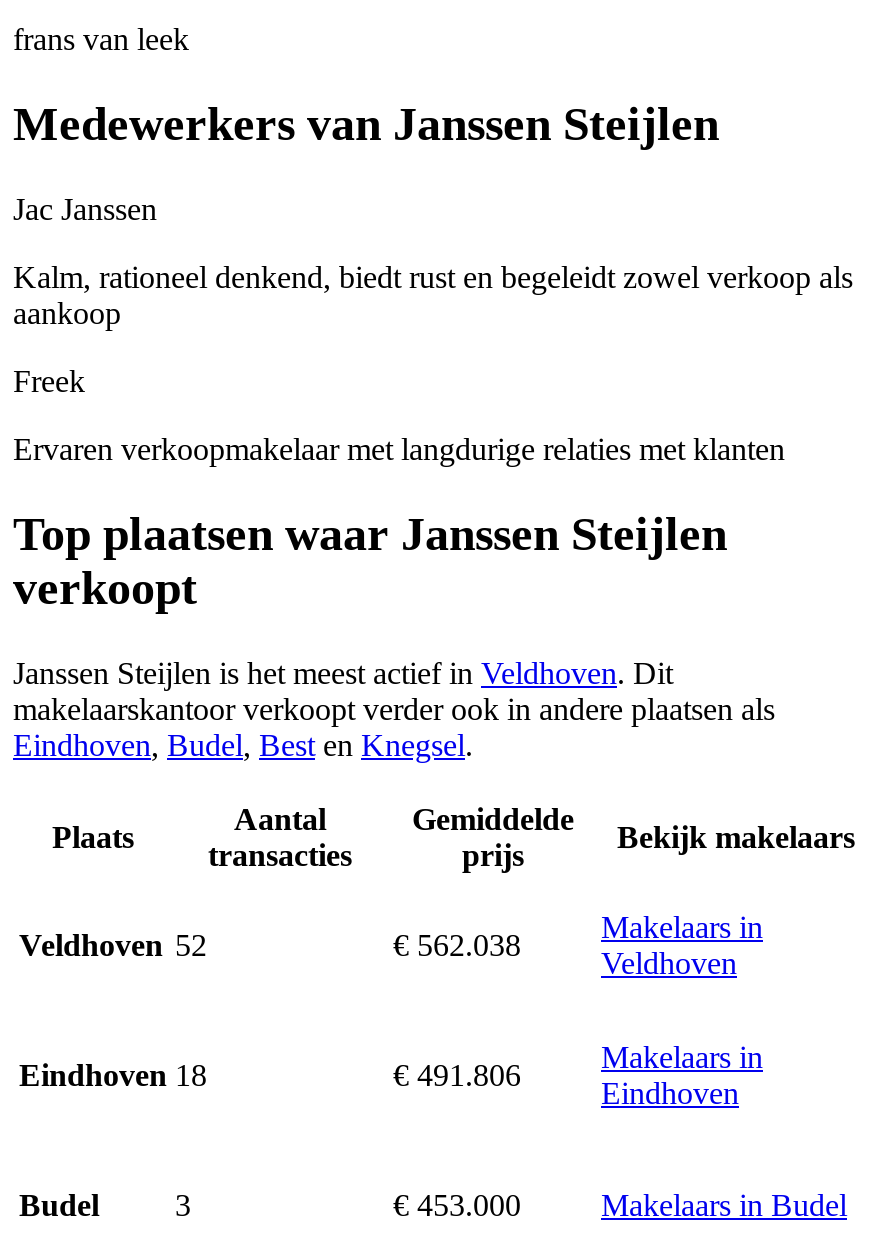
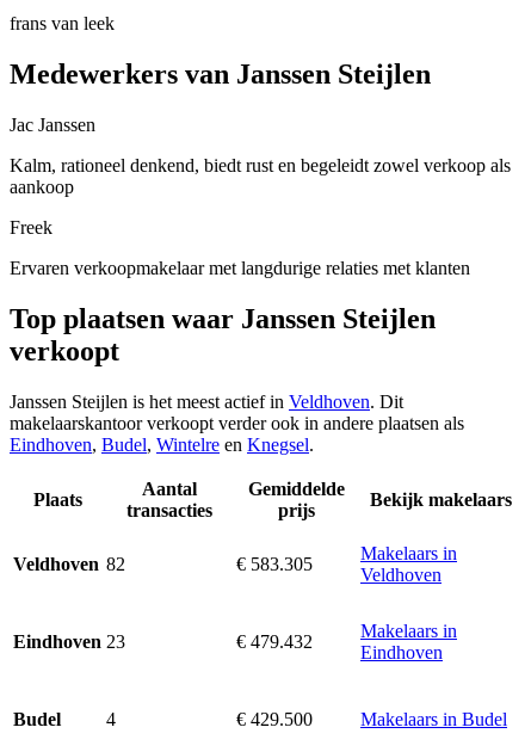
[13,728,473,762] Eindhoven, Budel, Best en Knegsel. -> [10,435,314,455] Eindhoven, Budel, Wintelre en Knegsel.
[19,928,207,963] Veldhoven 52 -> [13,554,125,575] Veldhoven 82
[393,928,521,962] € 562.038 -> [236,554,313,574] € 583.305
[19,1058,207,1093] Eindhoven 18 -> [13,632,125,652] Eindhoven 23
[393,1058,521,1092] € 491.806 -> [236,632,313,652] € 479.432
[175,1188,191,1222] 3 -> [106,709,116,729] 4
[393,1188,521,1222] € 453.000 -> [236,709,313,729] € 429.500

